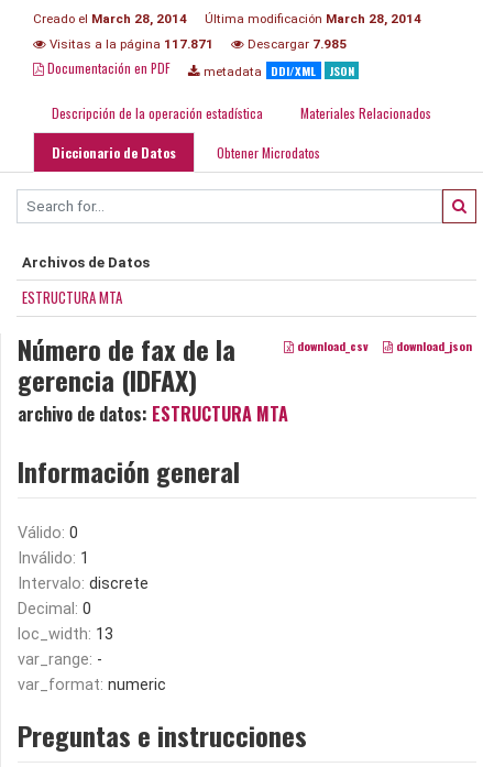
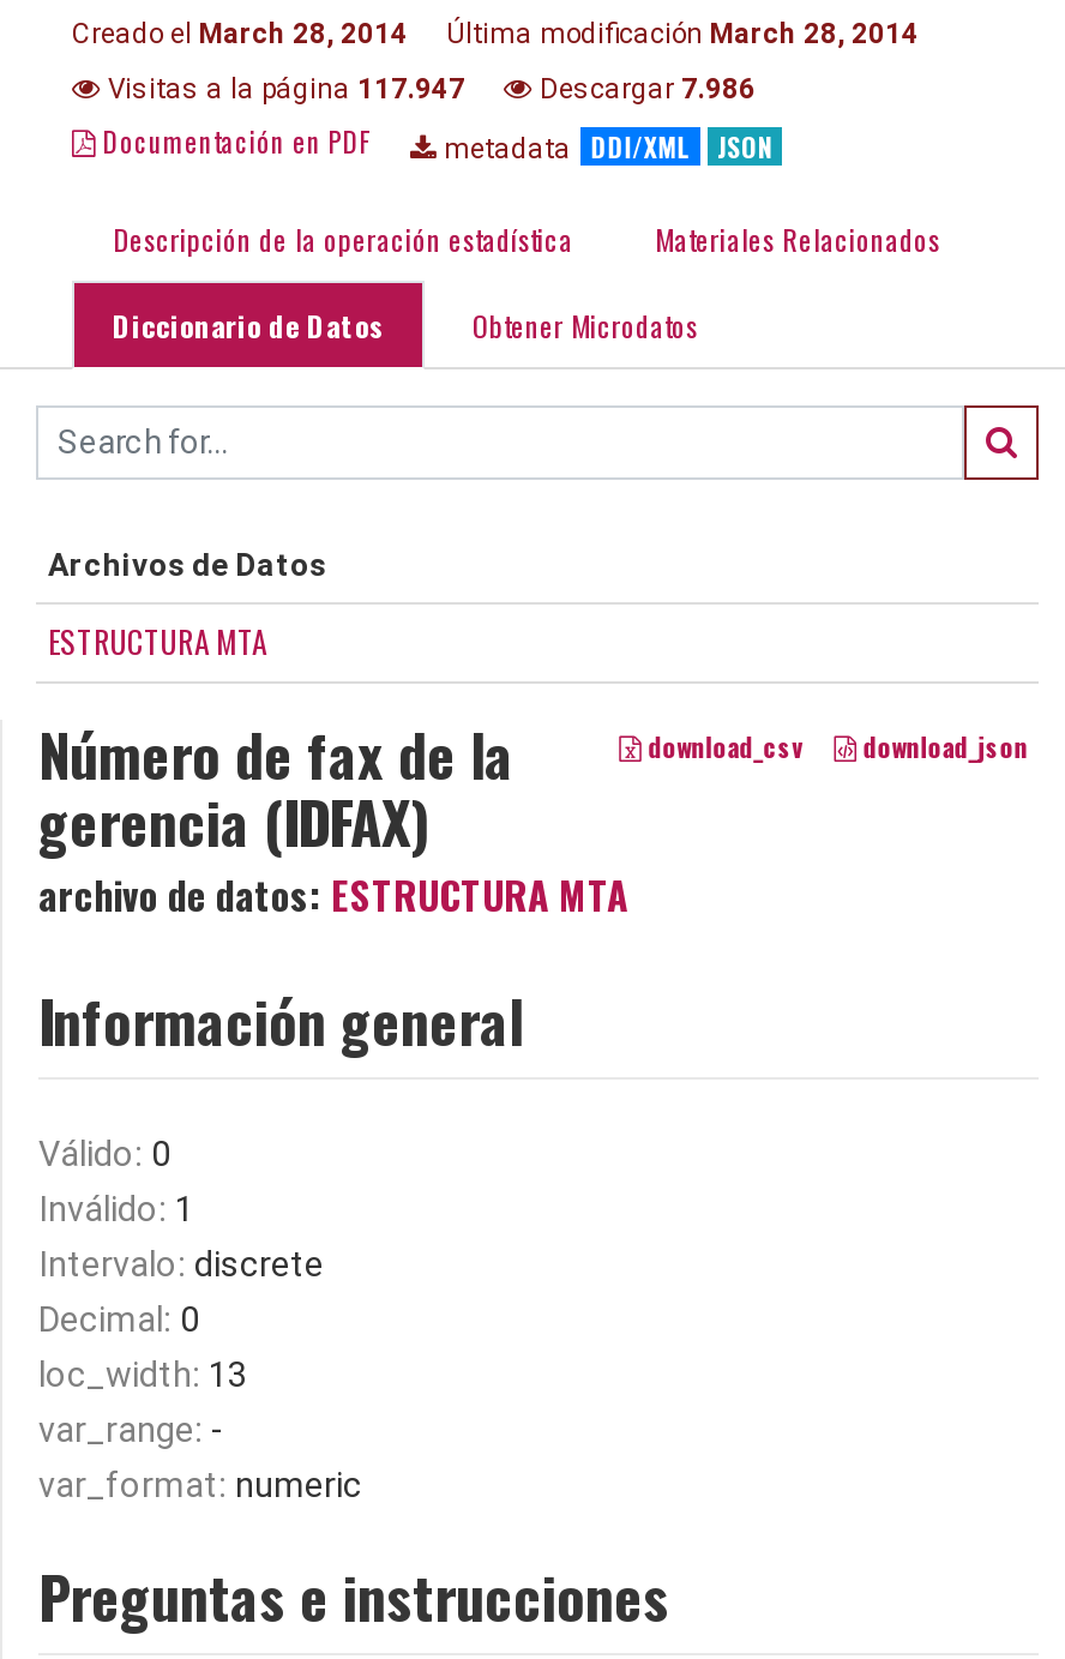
[46,36,213,52] Visitas a la página 117.871 -> [101,71,465,105] Visitas a la página 117.947
[244,36,347,52] Descargar 7.985 -> [532,71,756,105] Descargar 7.986

